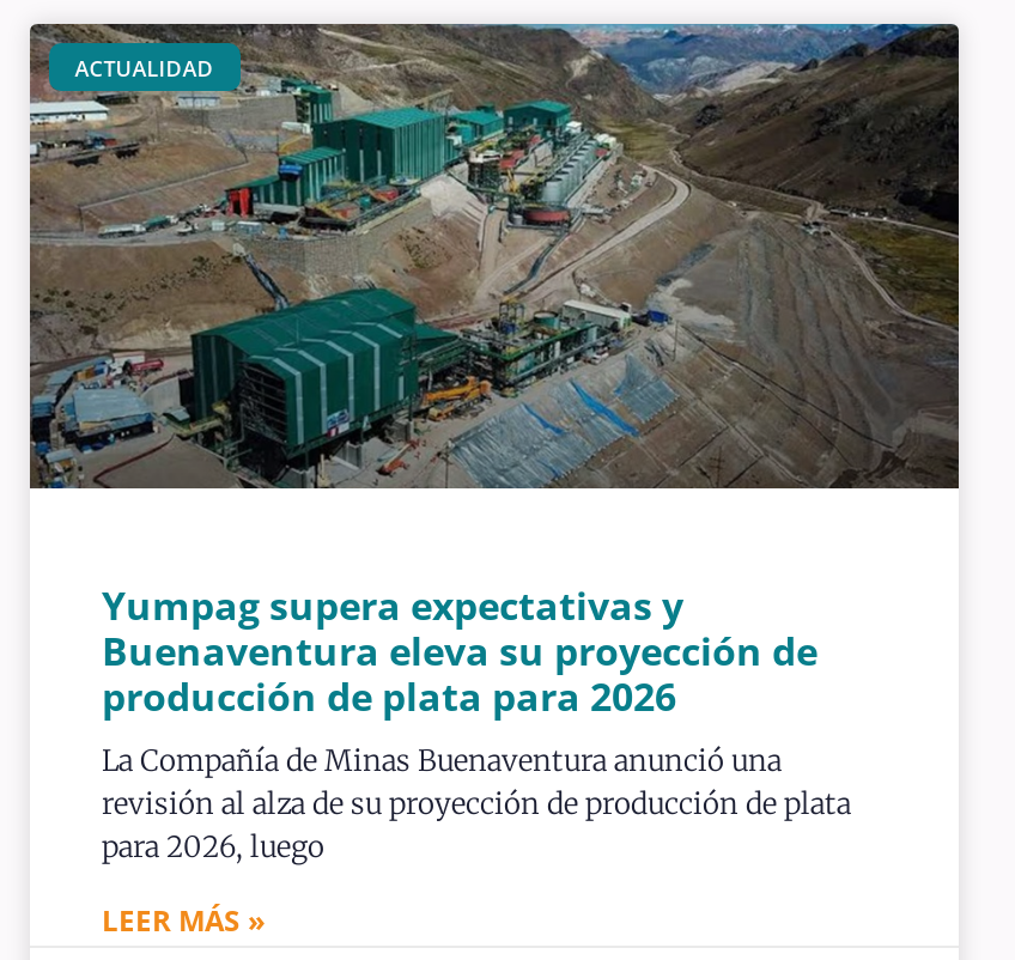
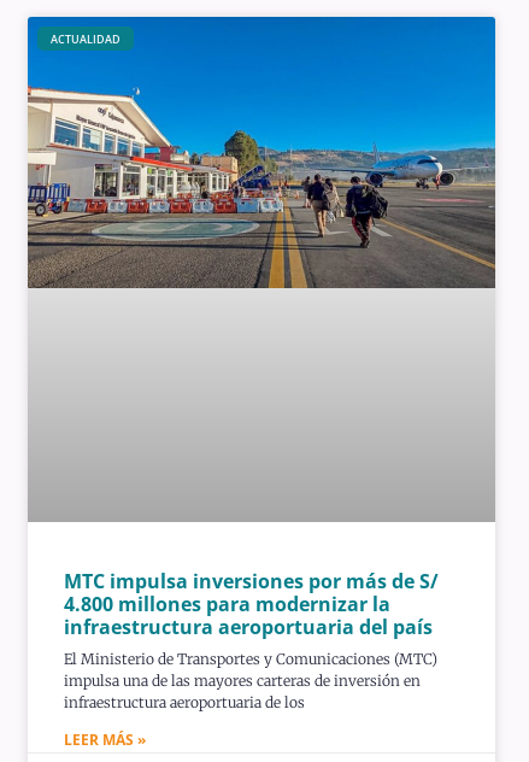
[28,22,961,865] [image] | Yumpag supera expectativas y | Buenaventura eleva su proyección de | producción de plata para 2026 | La Compañía de Minas Buenaventura anunció una | revisión al alza de su proyección de producción de plata | para 2026, luego -> [27,16,496,712] [image] | MTC impulsa inversiones por más de S/ | 4.800 millones para modernizar la | infraestructura aeroportuaria del país | El Ministerio de Transportes y Comunicaciones (MTC) | impulsa una de las mayores carteras de inversión en | infraestructura aeroportuaria de los

